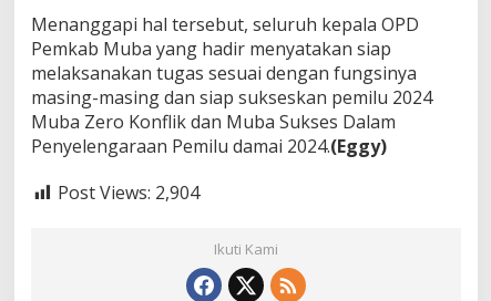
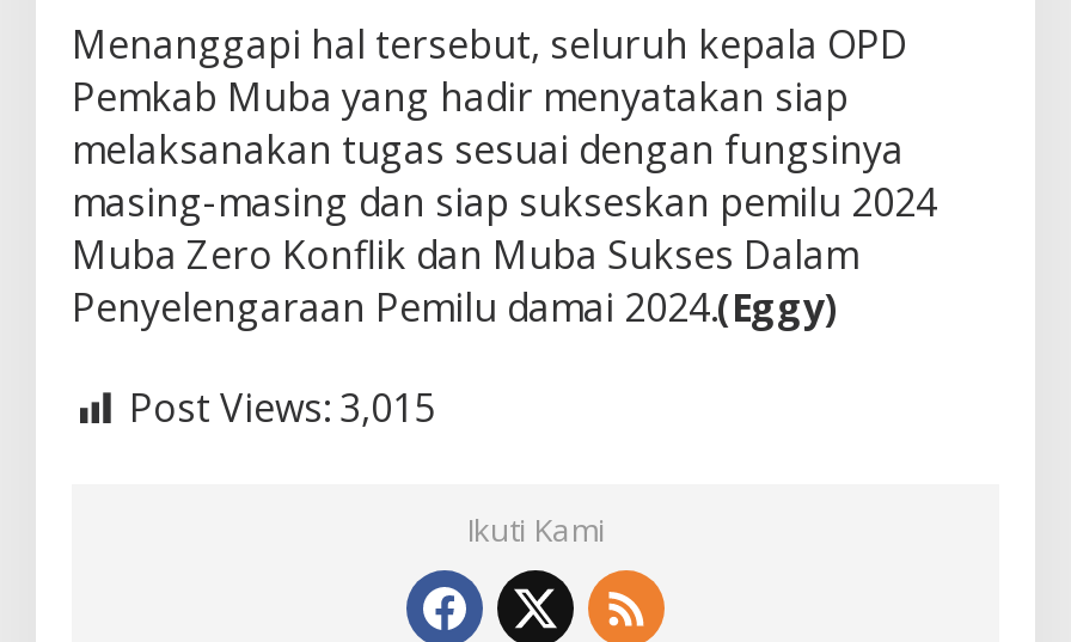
[58,181,200,205] Post Views: 2,904 -> [129,382,435,434] Post Views: 3,015

